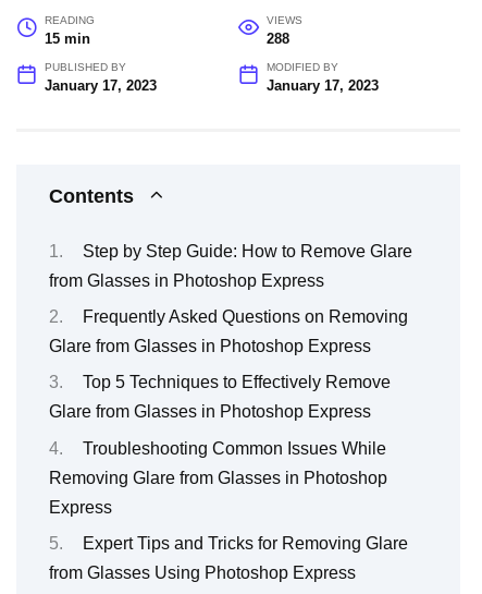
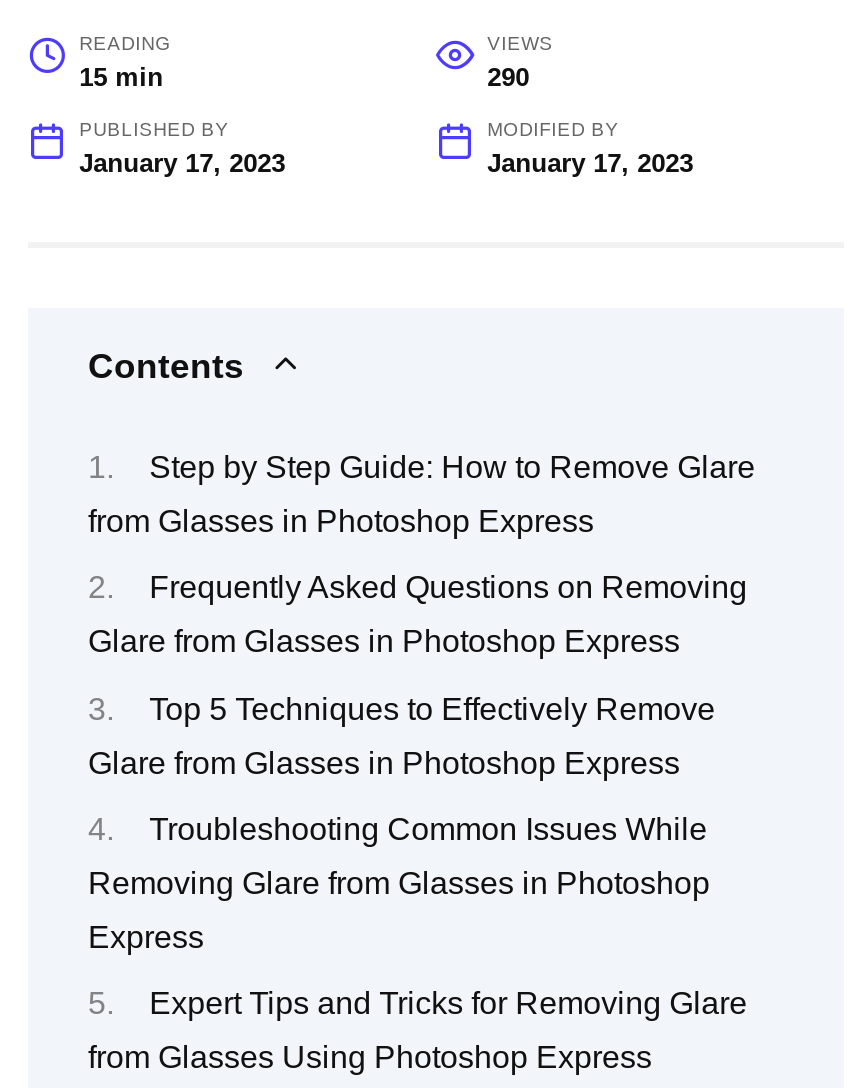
[266,31,289,47] 288 -> [487,63,529,93] 290

